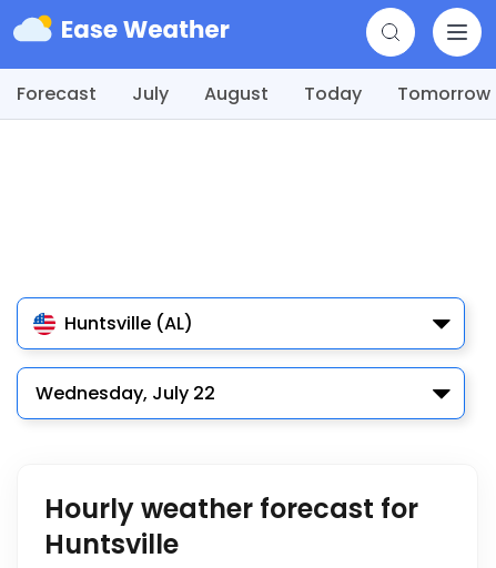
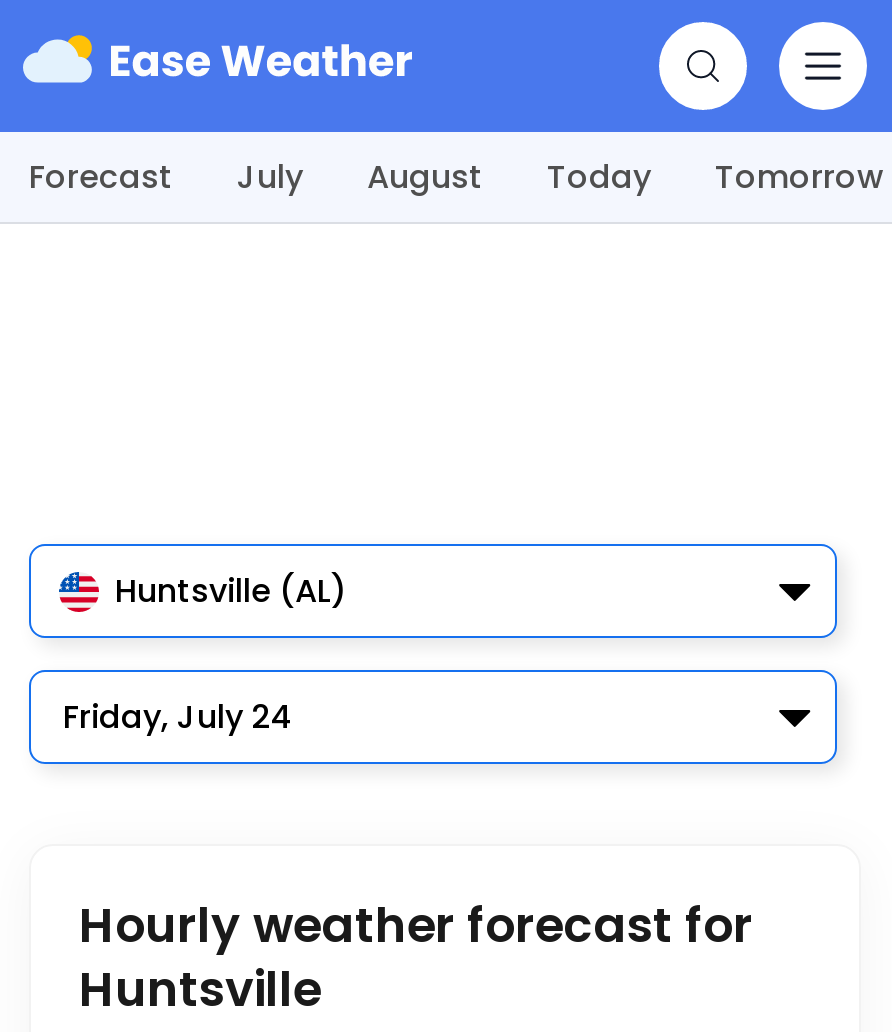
[36,381,215,406] Wednesday, July 22 -> [63,694,293,740] Friday, July 24

